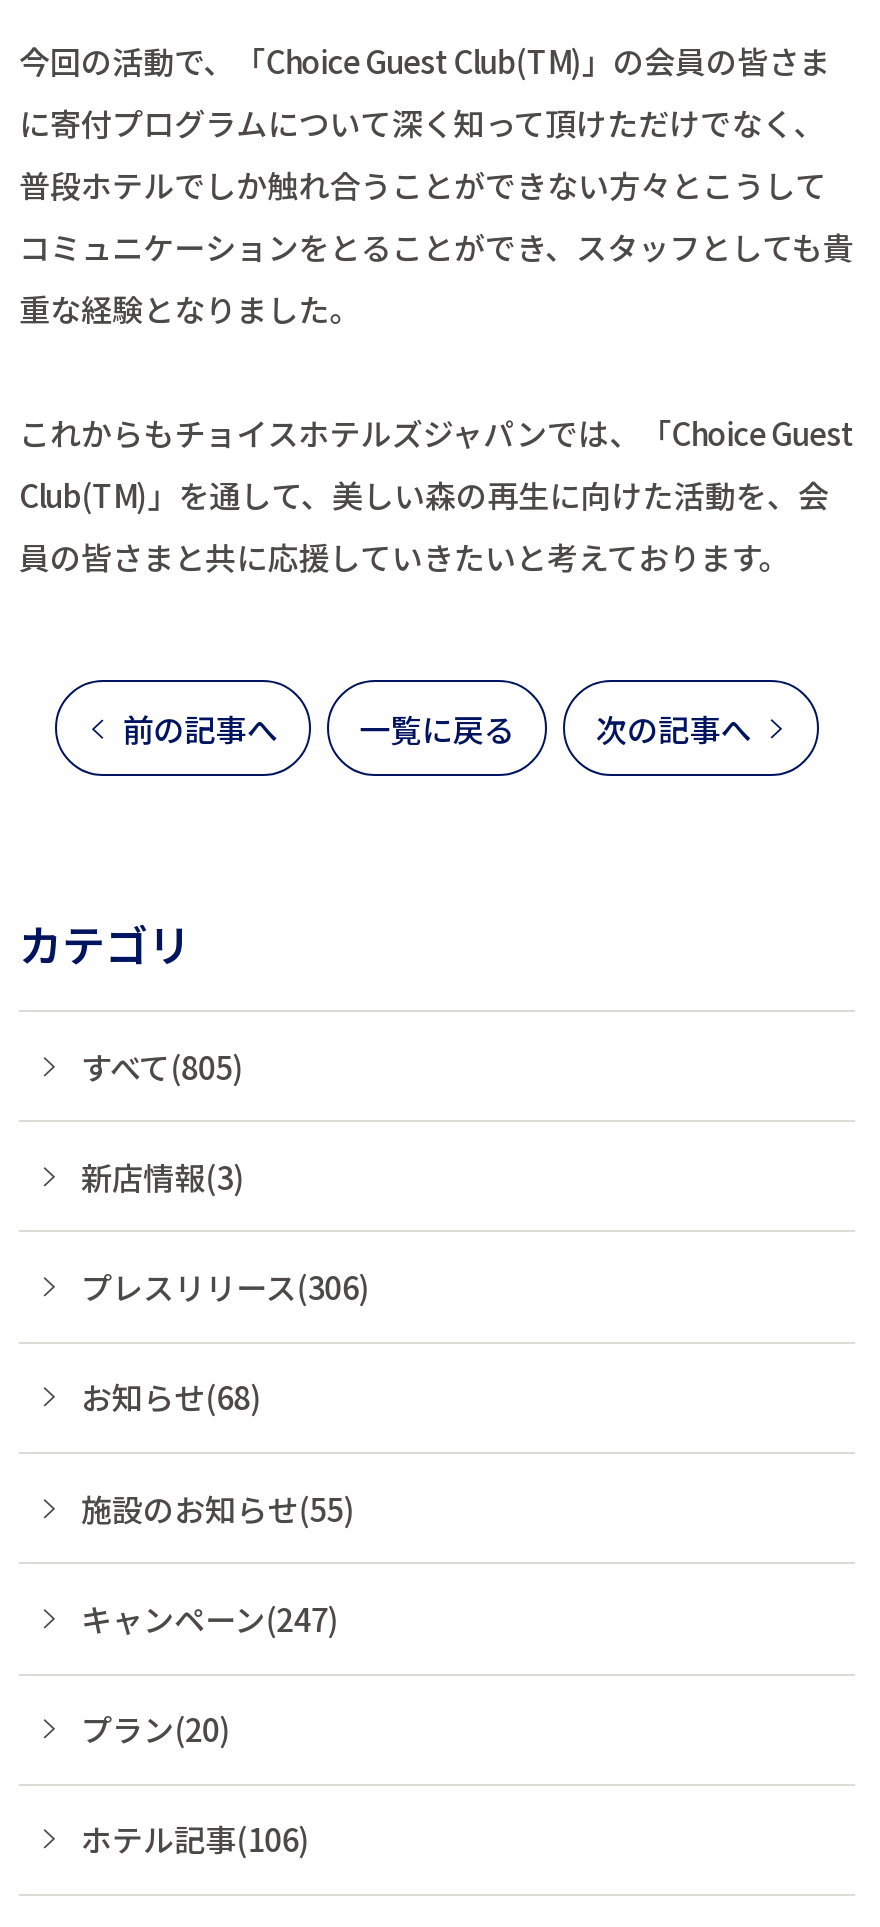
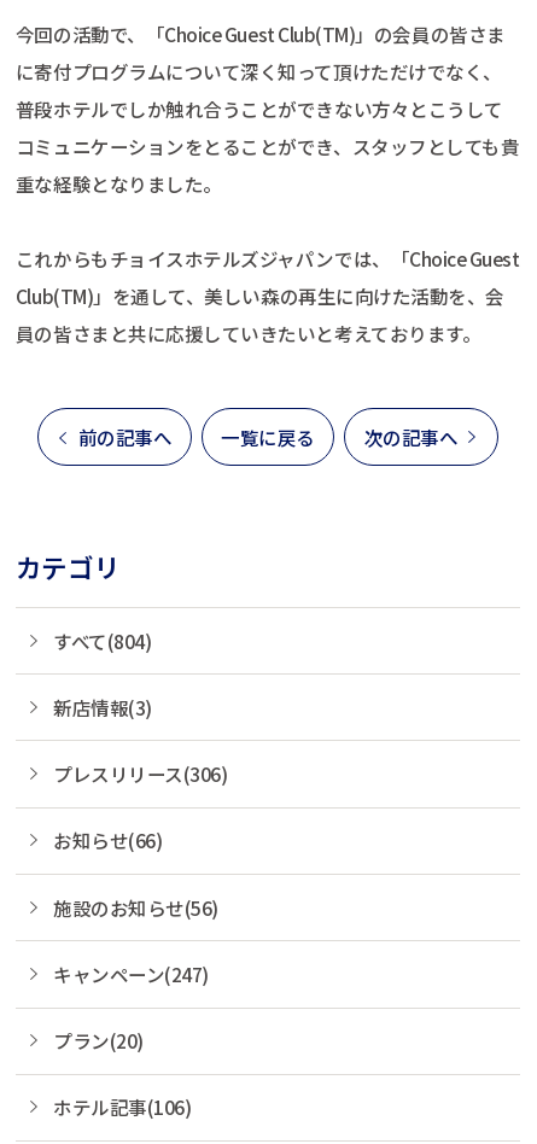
[81,1043,244,1087] すべて(805) -> [53,627,151,653] すべて(804)
[81,1375,262,1419] お知らせ(68) -> [53,827,162,854] お知らせ(66)
[81,1485,355,1529] 施設のお知らせ(55) -> [53,894,218,920] 施設のお知らせ(56)

